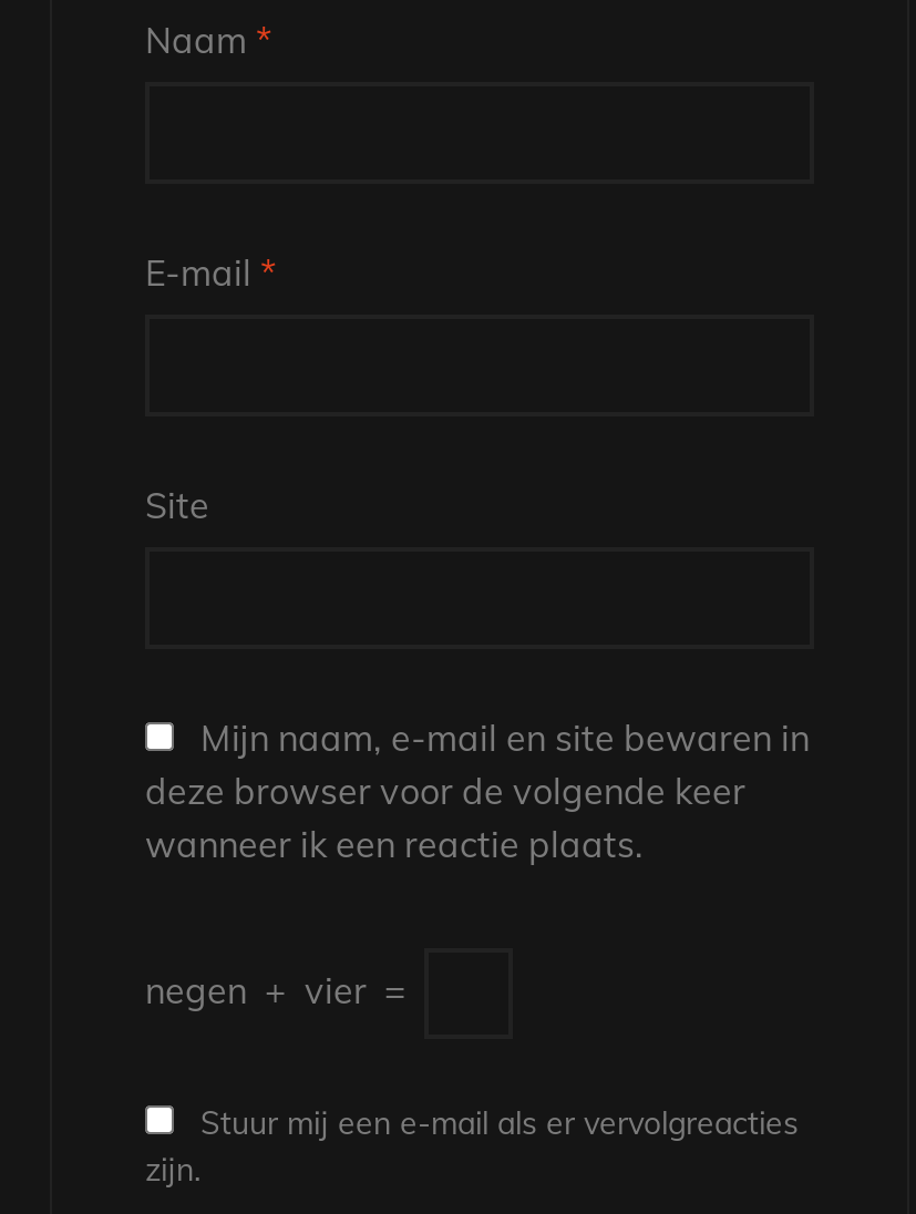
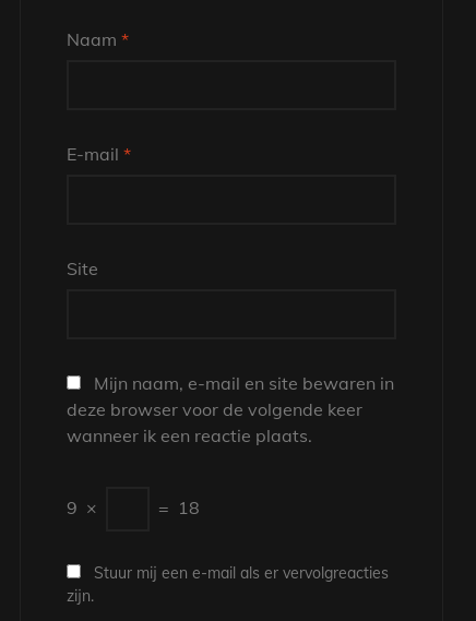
[145,967,415,1012] negen + vier = -> [67,496,200,518] 9 × | = 18

